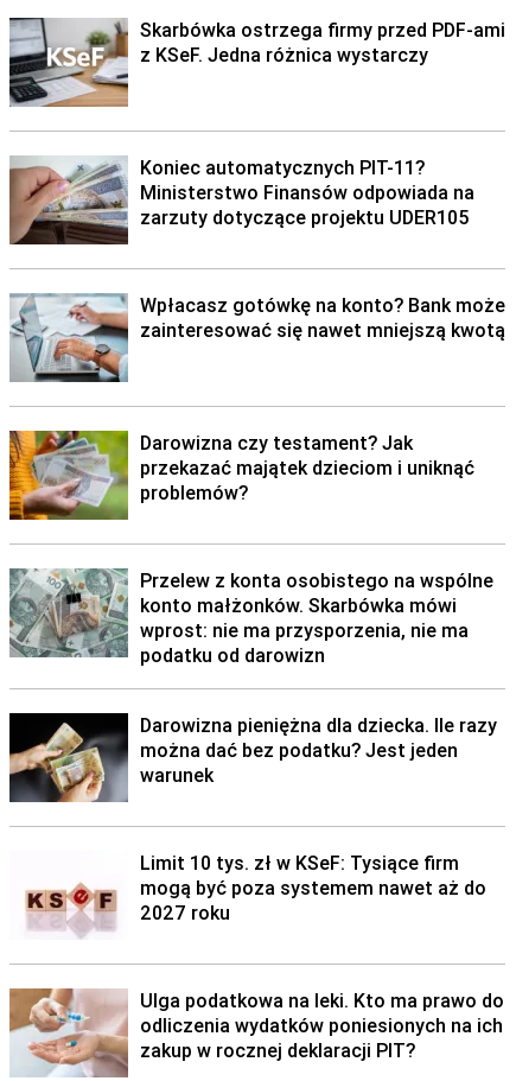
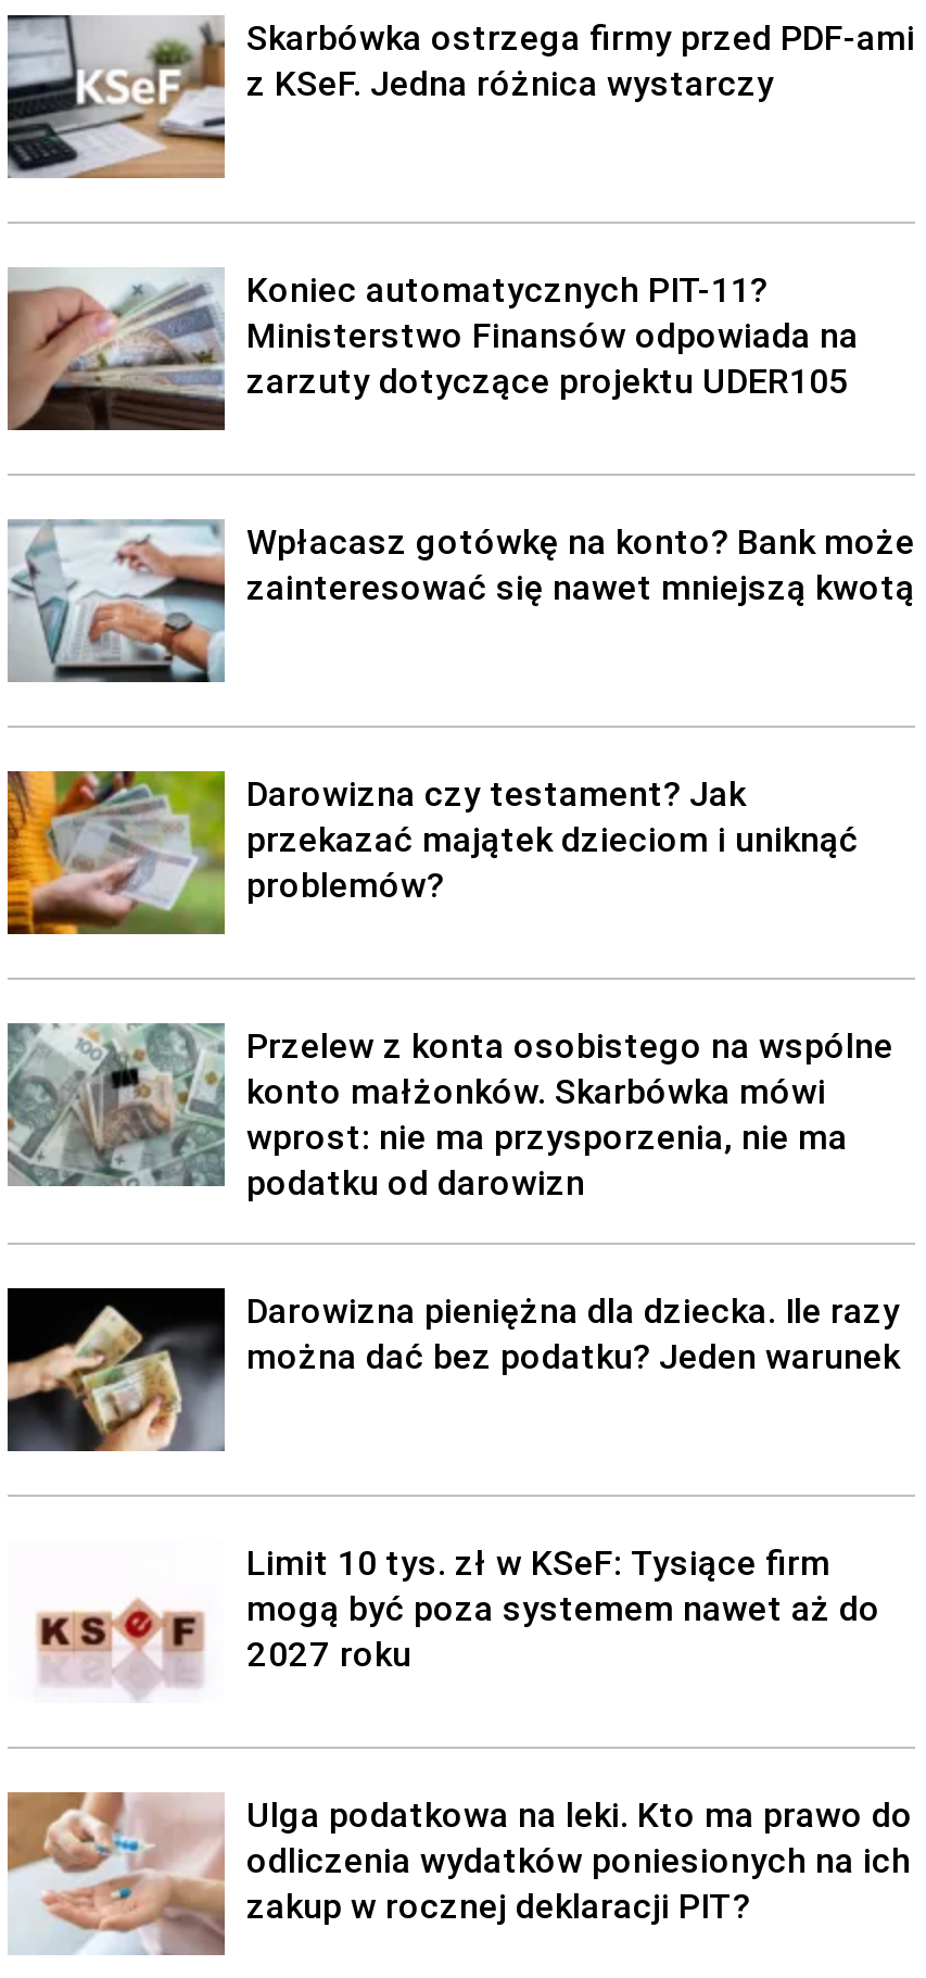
[140,738,458,787] można dać bez podatku? Jest jeden | warunek -> [246,1334,900,1377] można dać bez podatku? Jeden warunek

